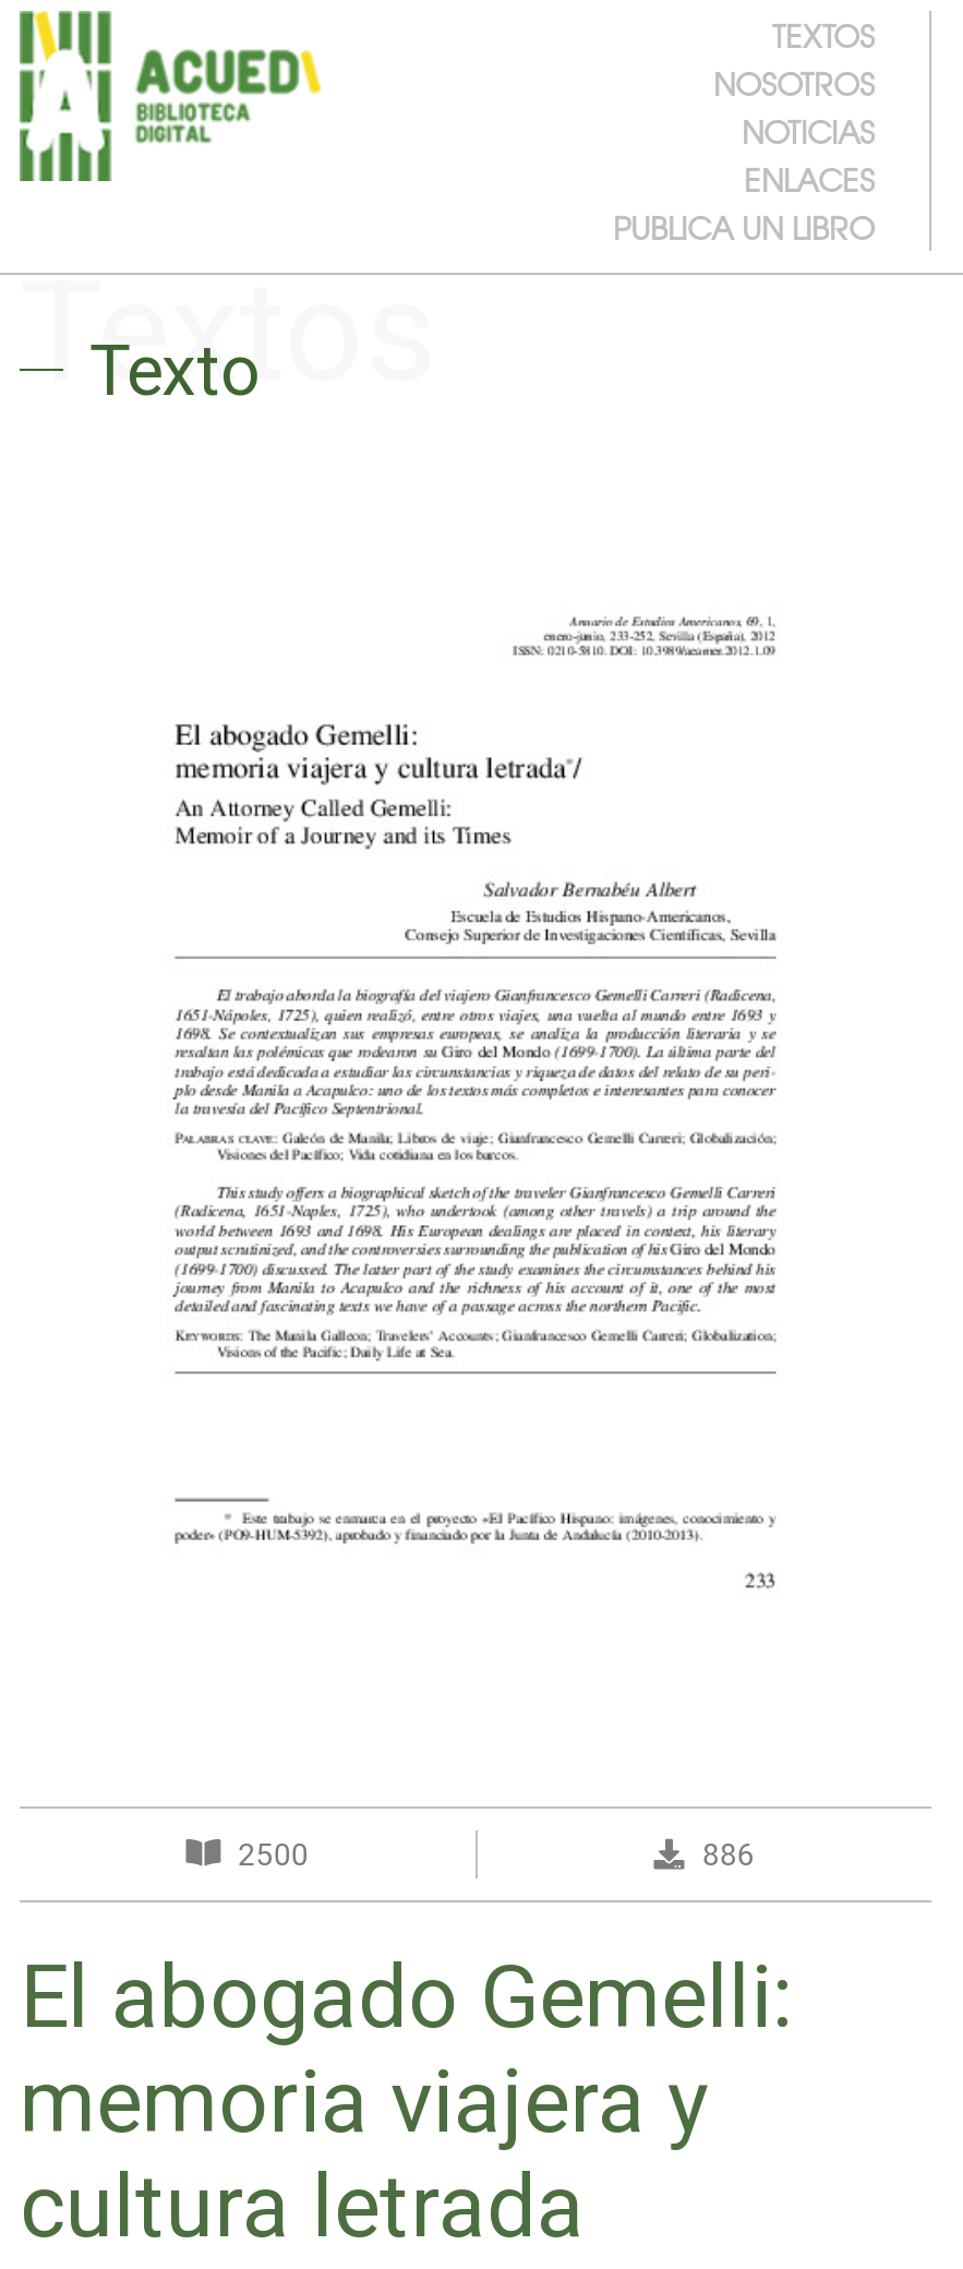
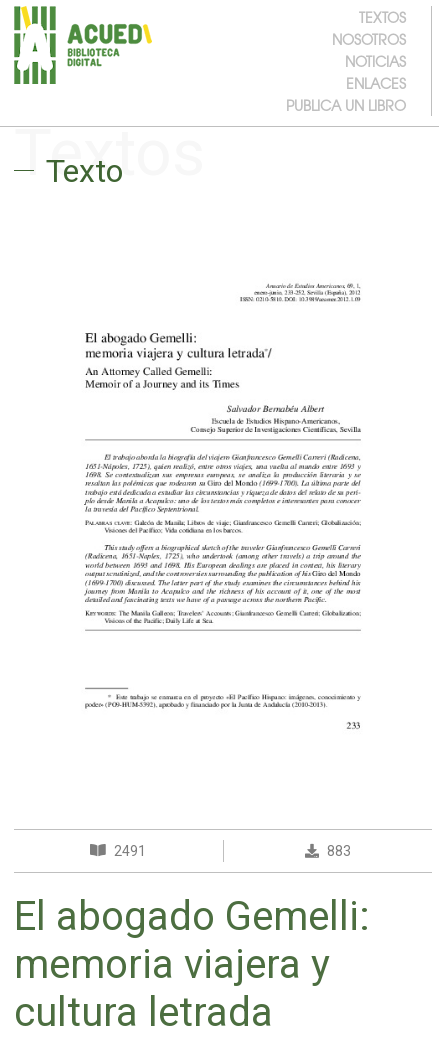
[232,1836,308,1871] 2500 -> [111,843,146,859] 2491
[695,1836,754,1871] 886 -> [324,843,351,859] 883

